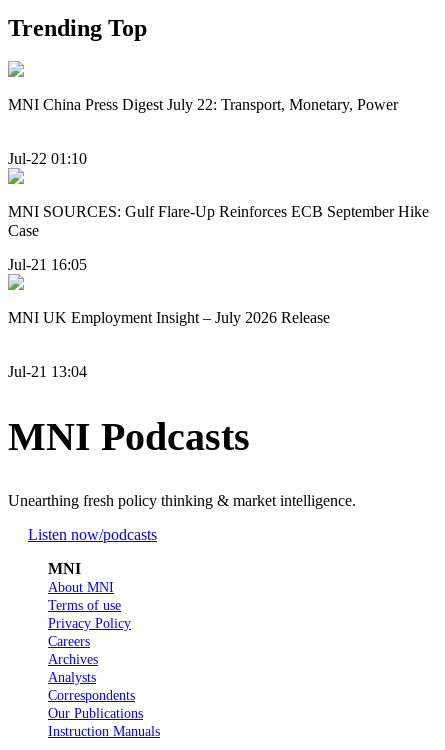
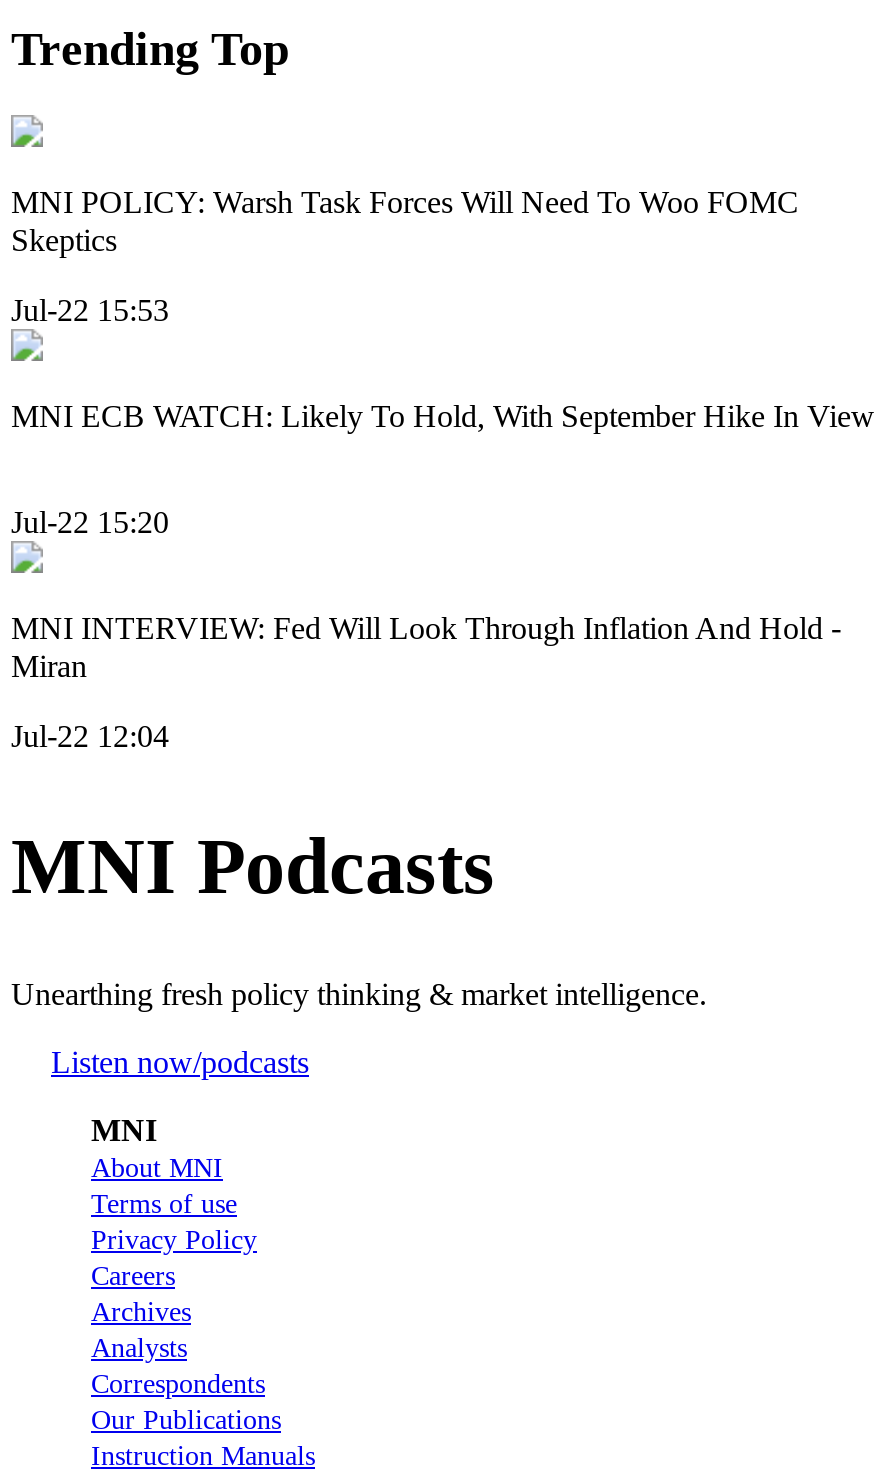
[8,96,398,113] MNI China Press Digest July 22: Transport, Monetary, Power -> [11,186,799,258] MNI POLICY: Warsh Task Forces Will Need To Woo FOMC | Skeptics
[8,150,87,167] Jul-22 01:10 -> [11,293,169,327] Jul-22 15:53
[8,203,429,239] MNI SOURCES: Gulf Flare-Up Reinforces ECB September Hike | Case -> [11,399,875,433] MNI ECB WATCH: Likely To Hold, With September Hike In View
[8,256,87,273] Jul-21 16:05 -> [11,505,169,539] Jul-22 15:20
[8,309,330,326] MNI UK Employment Insight – July 2026 Release -> [11,611,841,683] MNI INTERVIEW: Fed Will Look Through Inflation And Hold - | Miran
[8,363,87,380] Jul-21 13:04 -> [11,718,169,752] Jul-22 12:04

